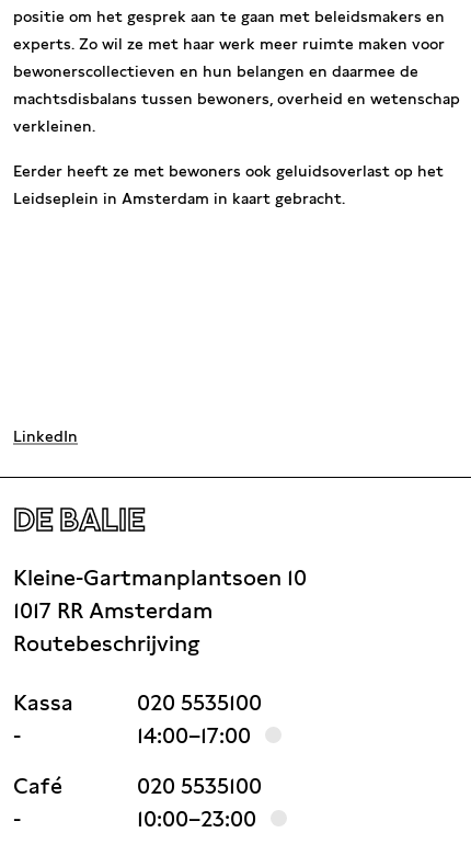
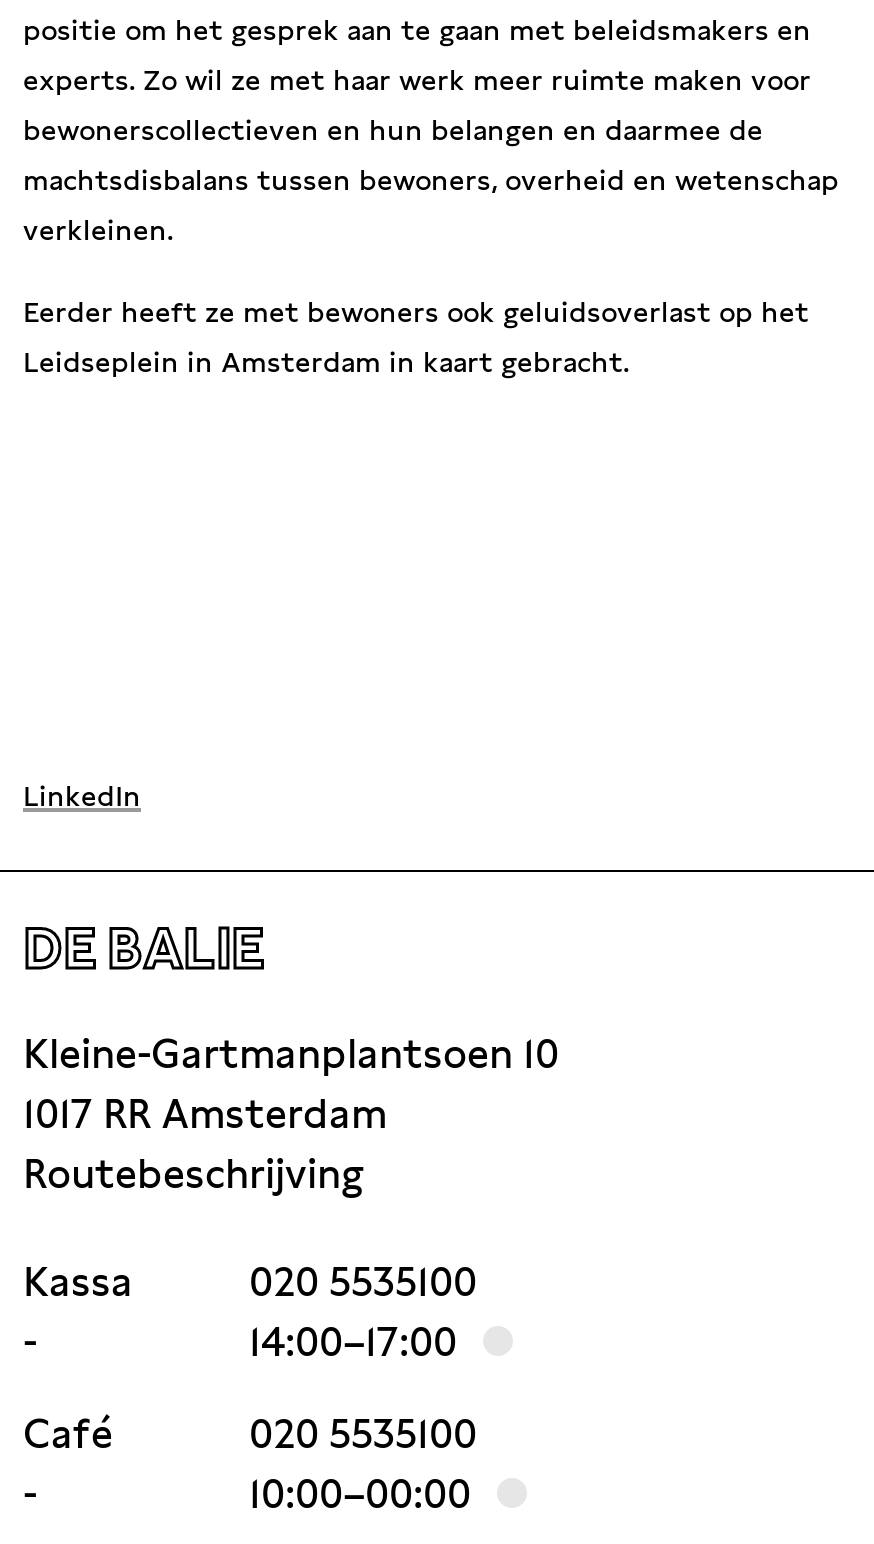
[137,806,262,832] 10:00–23:00 -> [249,1470,481,1518] 10:00–00:00

